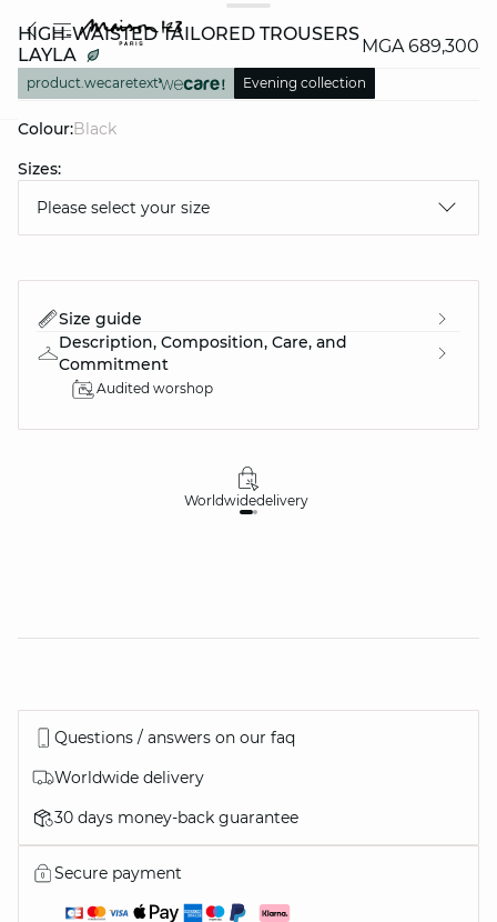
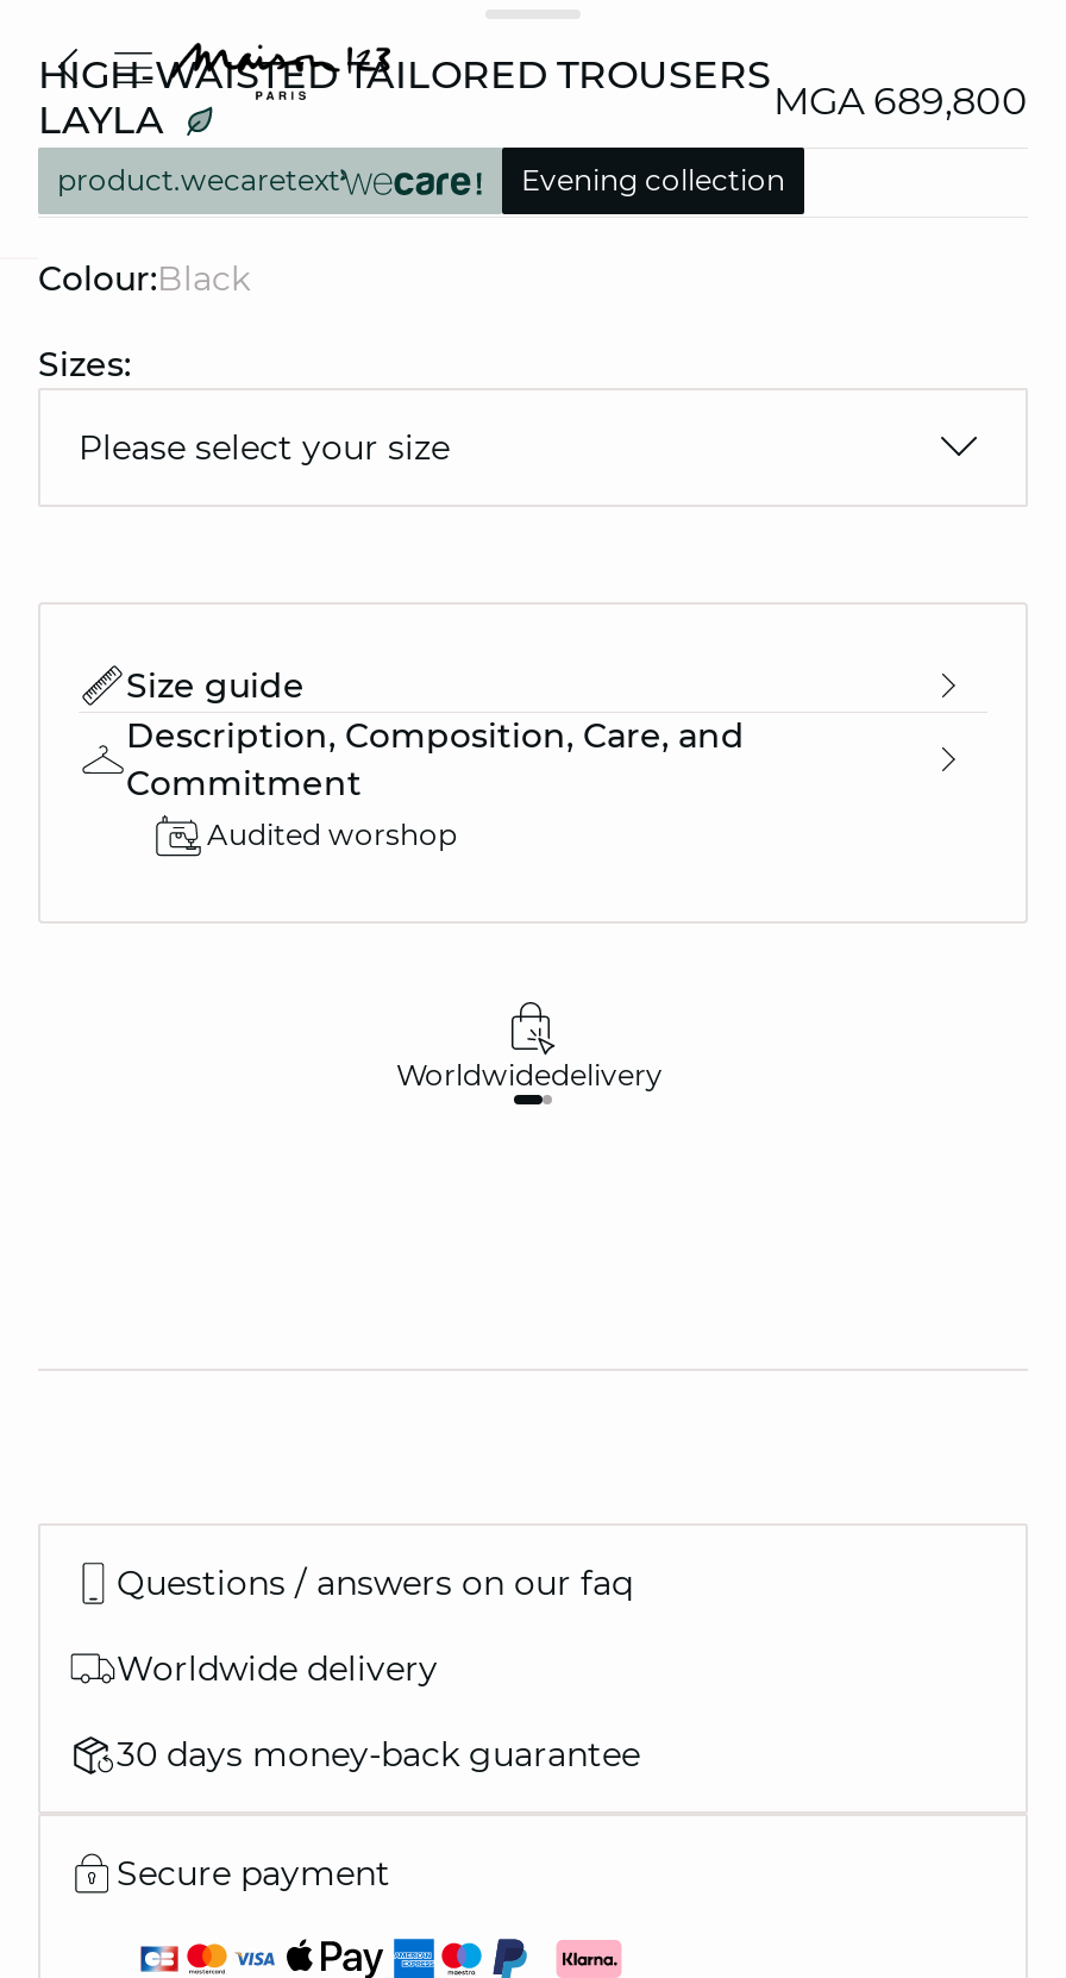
[362,35,479,56] MGA 689,300 -> [773,77,1028,123] MGA 689,800

